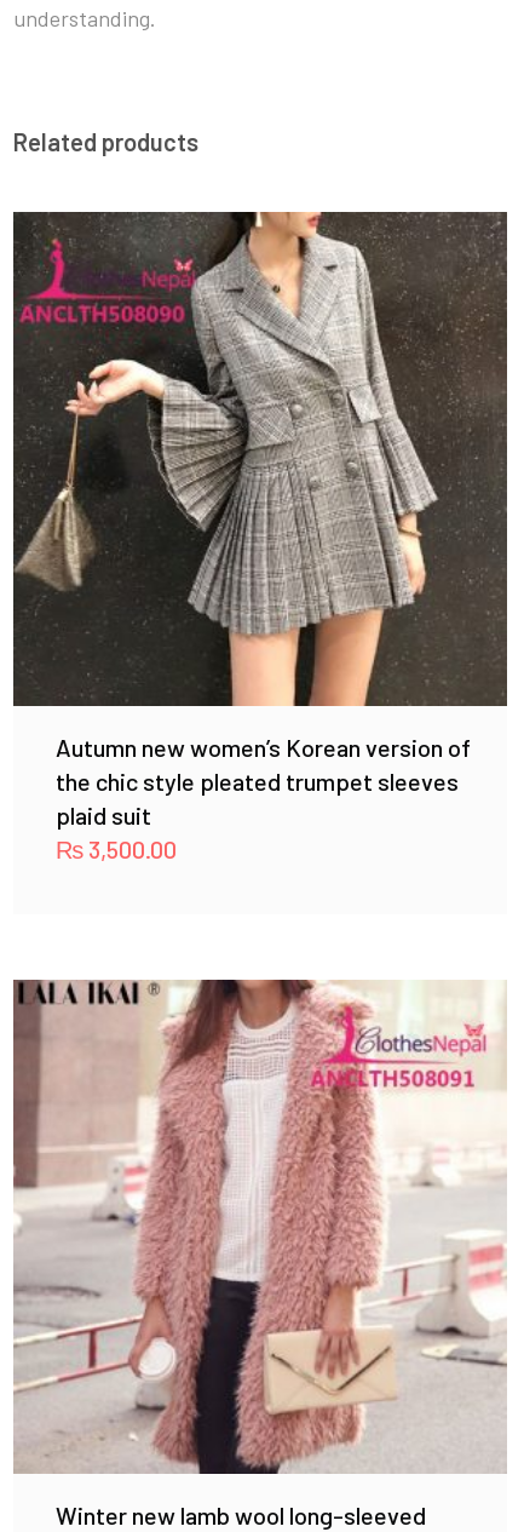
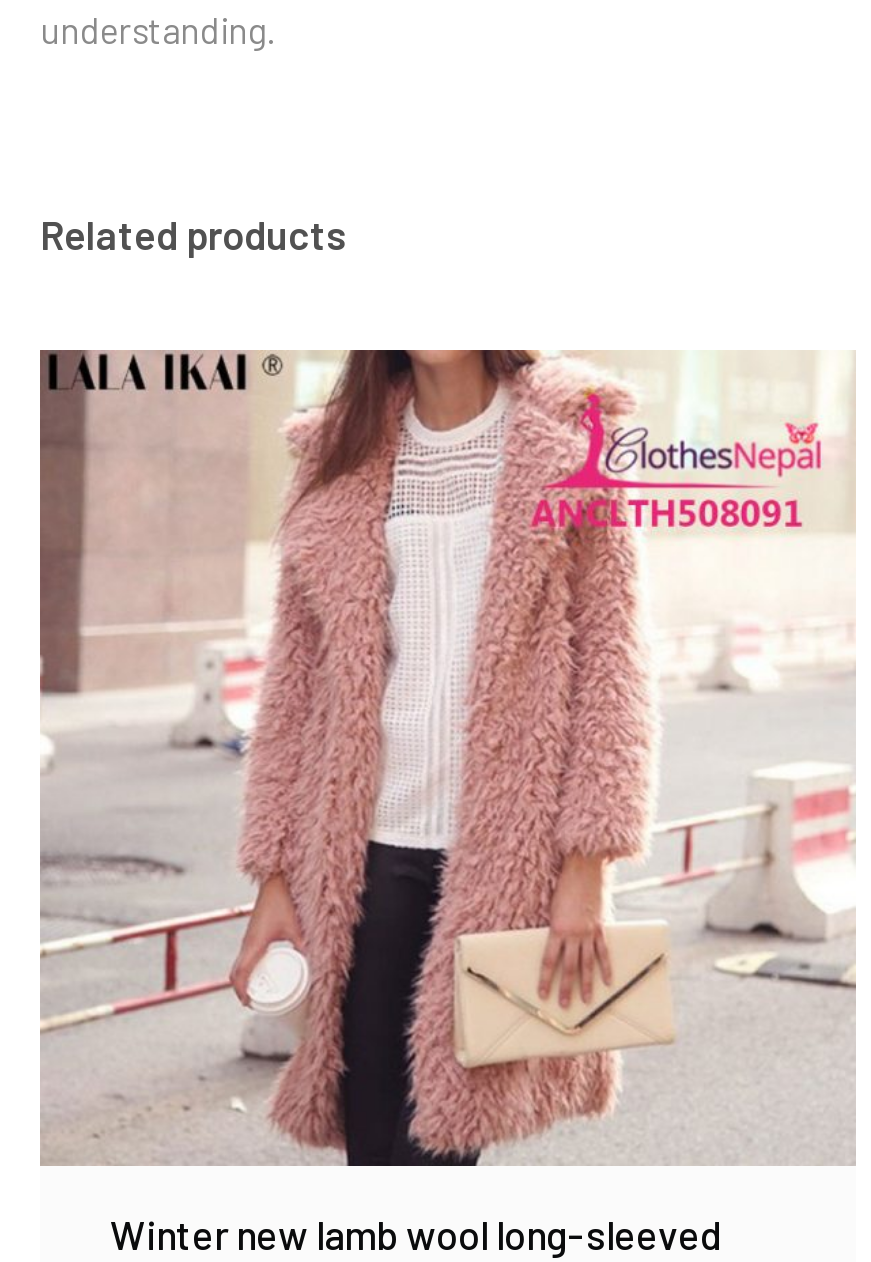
[12,211,508,864] [image] | Autumn new women’s Korean version of | the chic style pleated trumpet sleeves | plaid suit | ₨ 3,500.00 -> none

